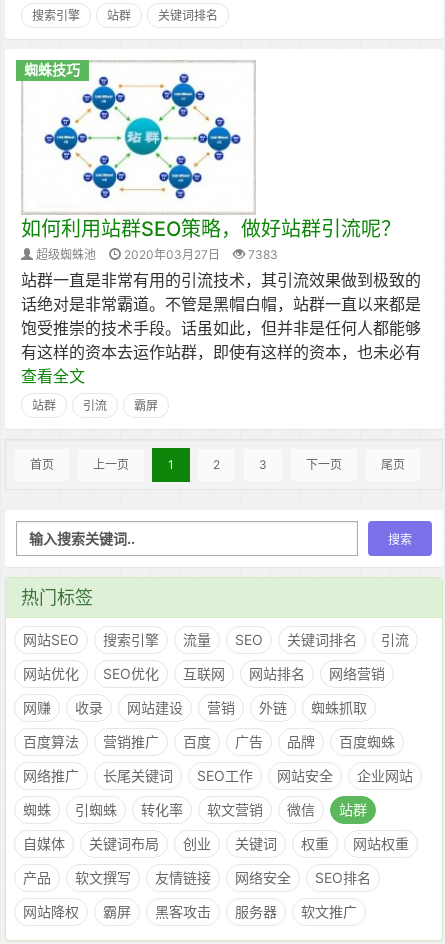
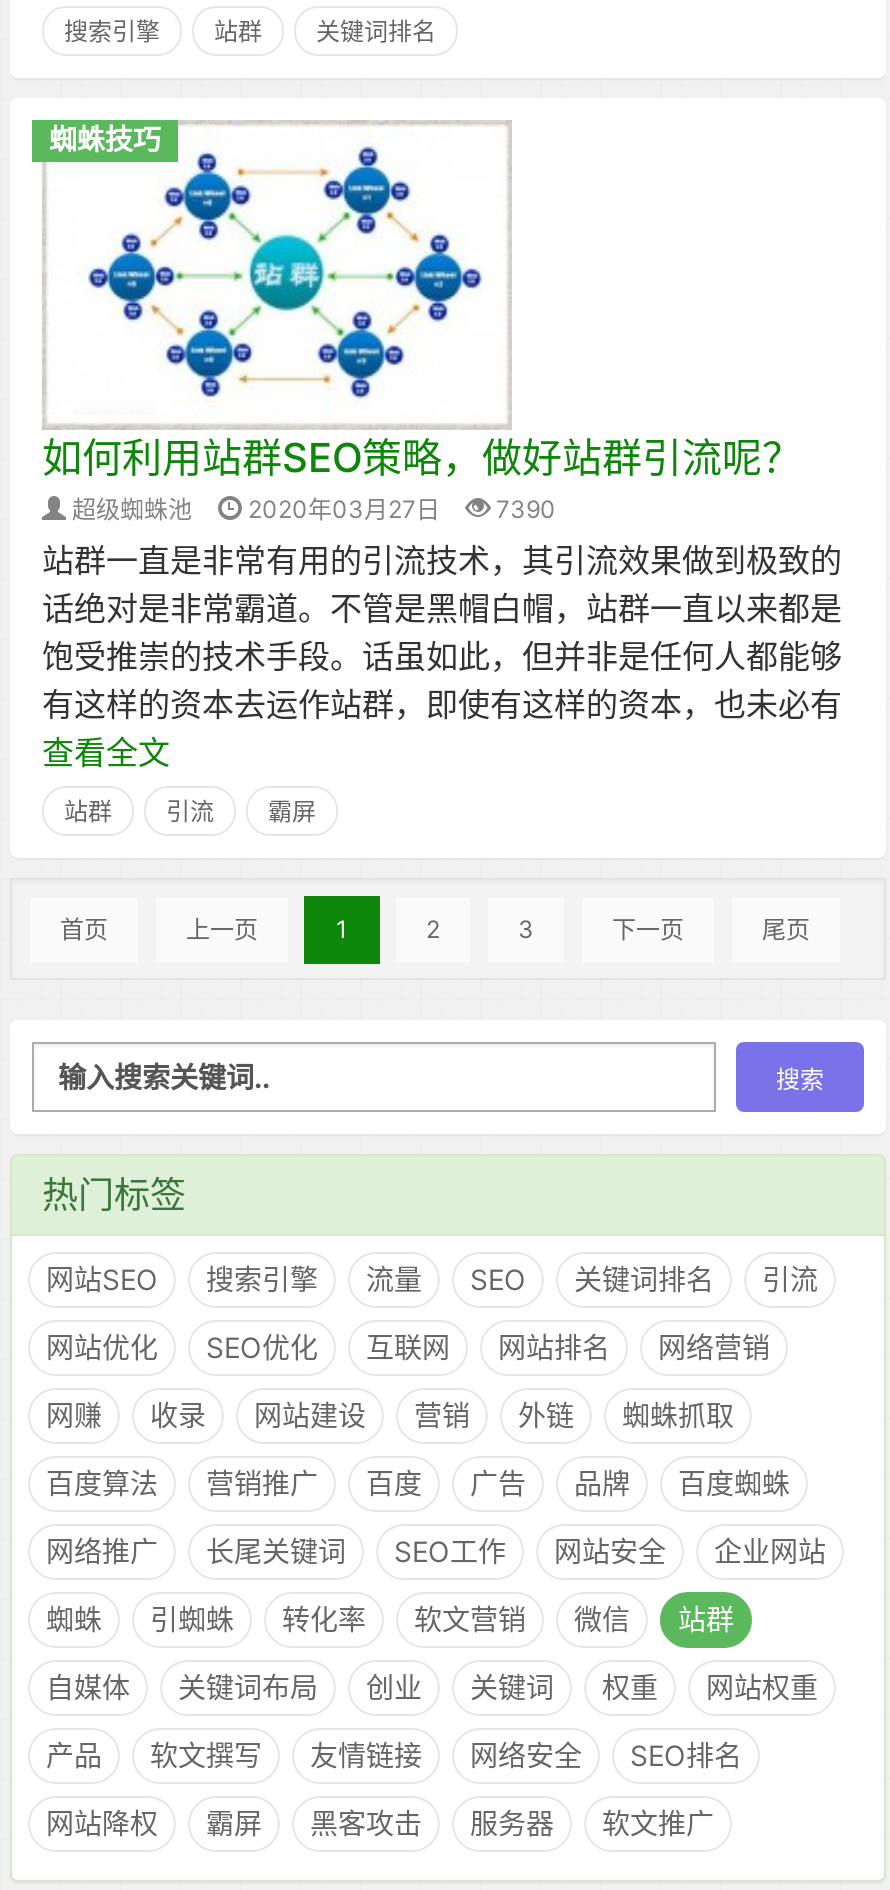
[36,247,278,262] 超级蜘蛛池 2020年03月27日 7383 -> [72,494,556,524] 超级蜘蛛池 2020年03月27日 7390

